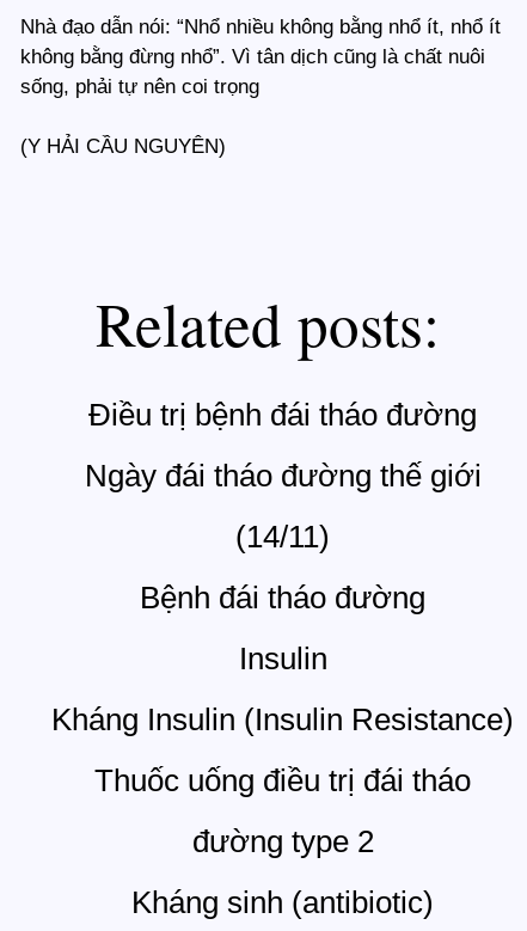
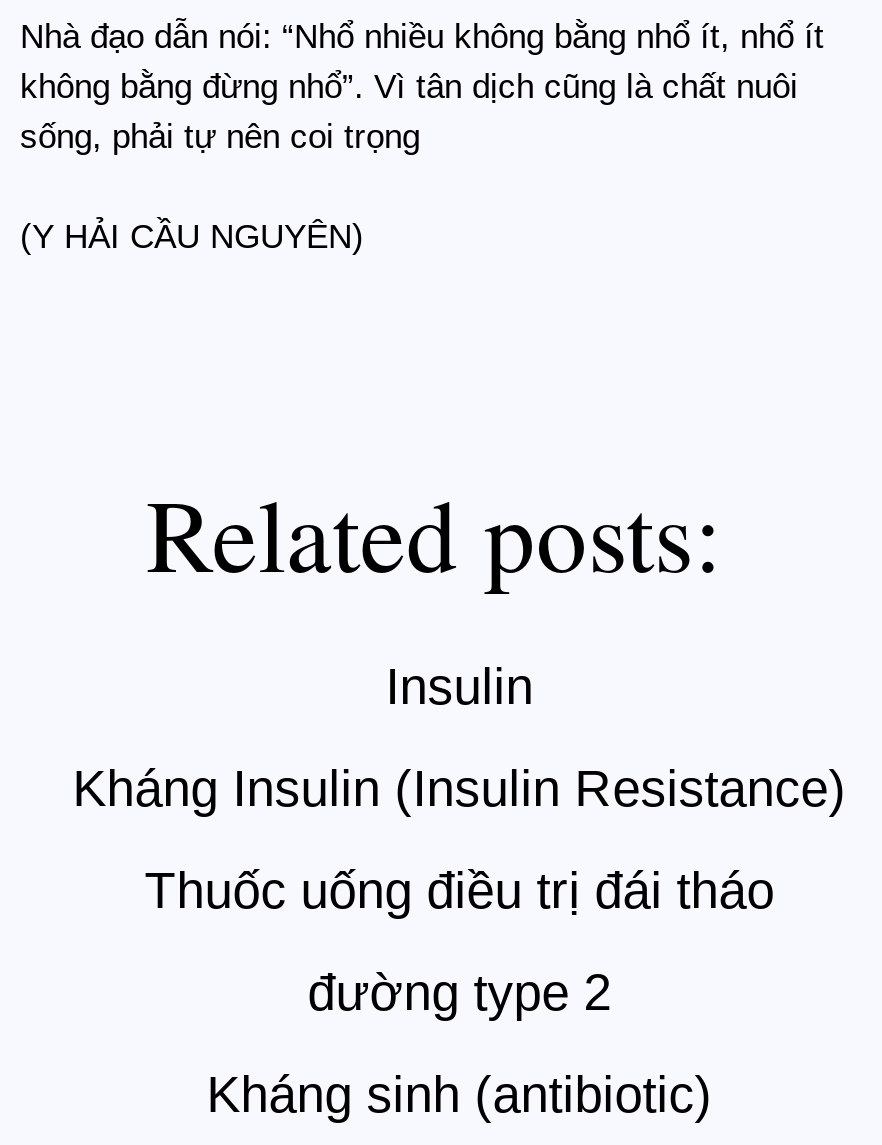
[85,398,481,614] Điều trị bệnh đái tháo đường | Ngày đái tháo đường thế giới | (14/11) | Bệnh đái tháo đường -> none

